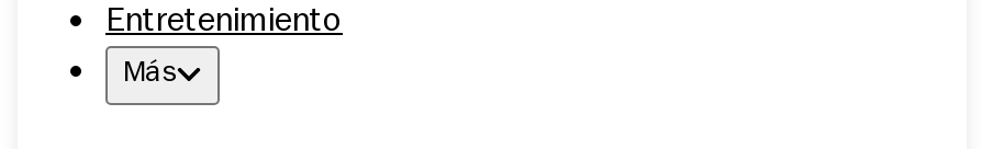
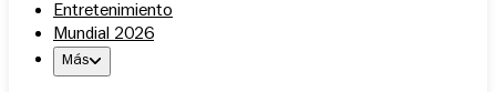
none -> [53,27,154,44] Mundial 2026

